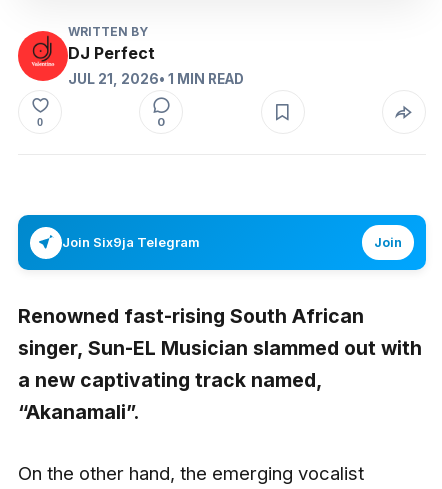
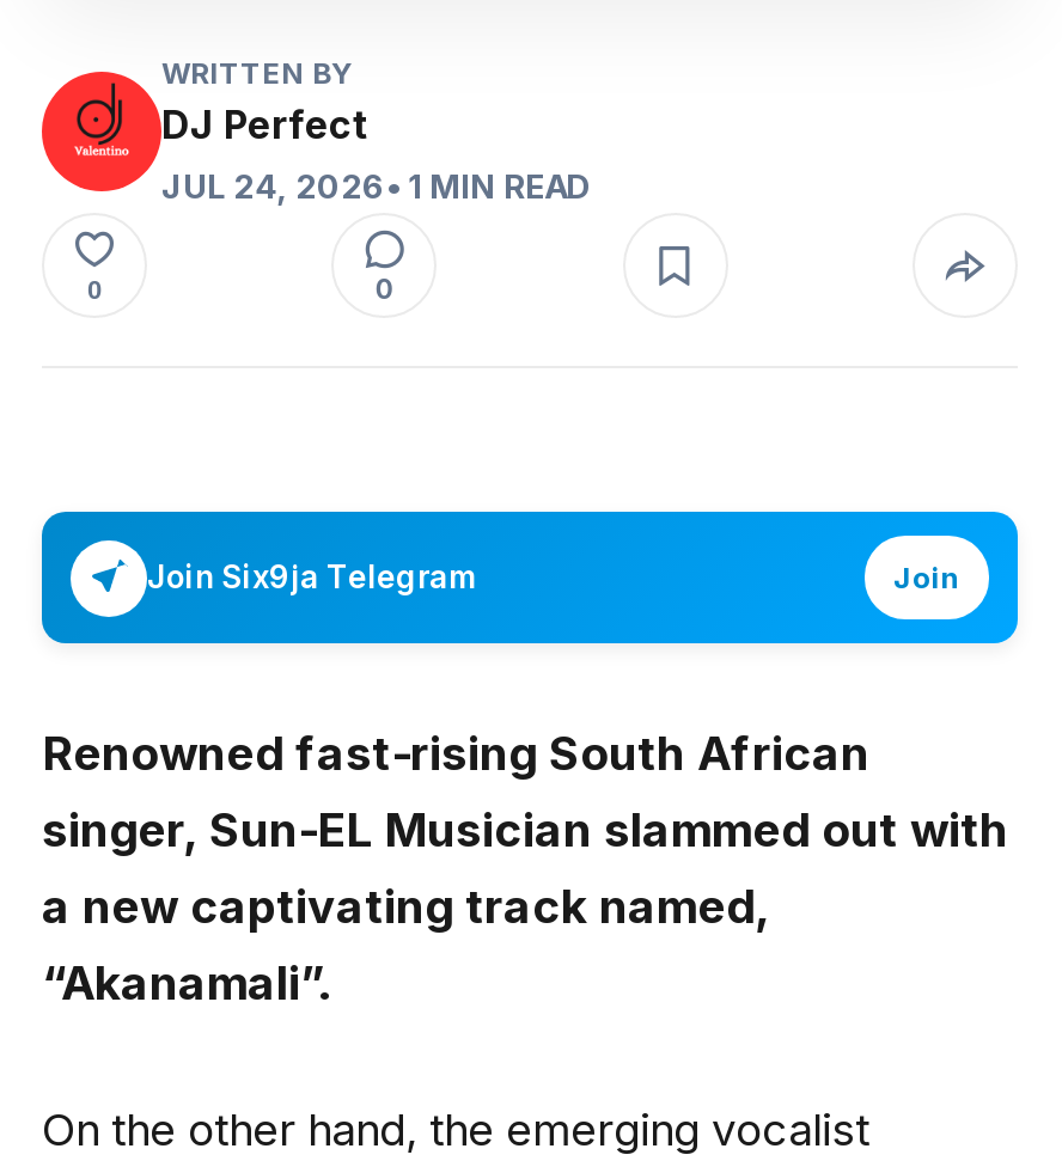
[68,71,244,87] JUL 21, 2026 • 1 MIN READ -> [161,167,590,206] JUL 24, 2026 • 1 MIN READ

